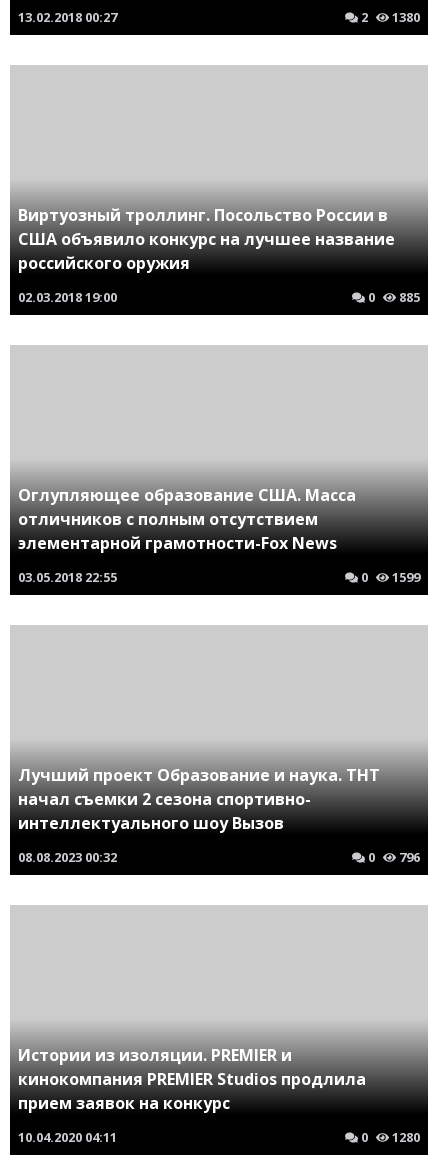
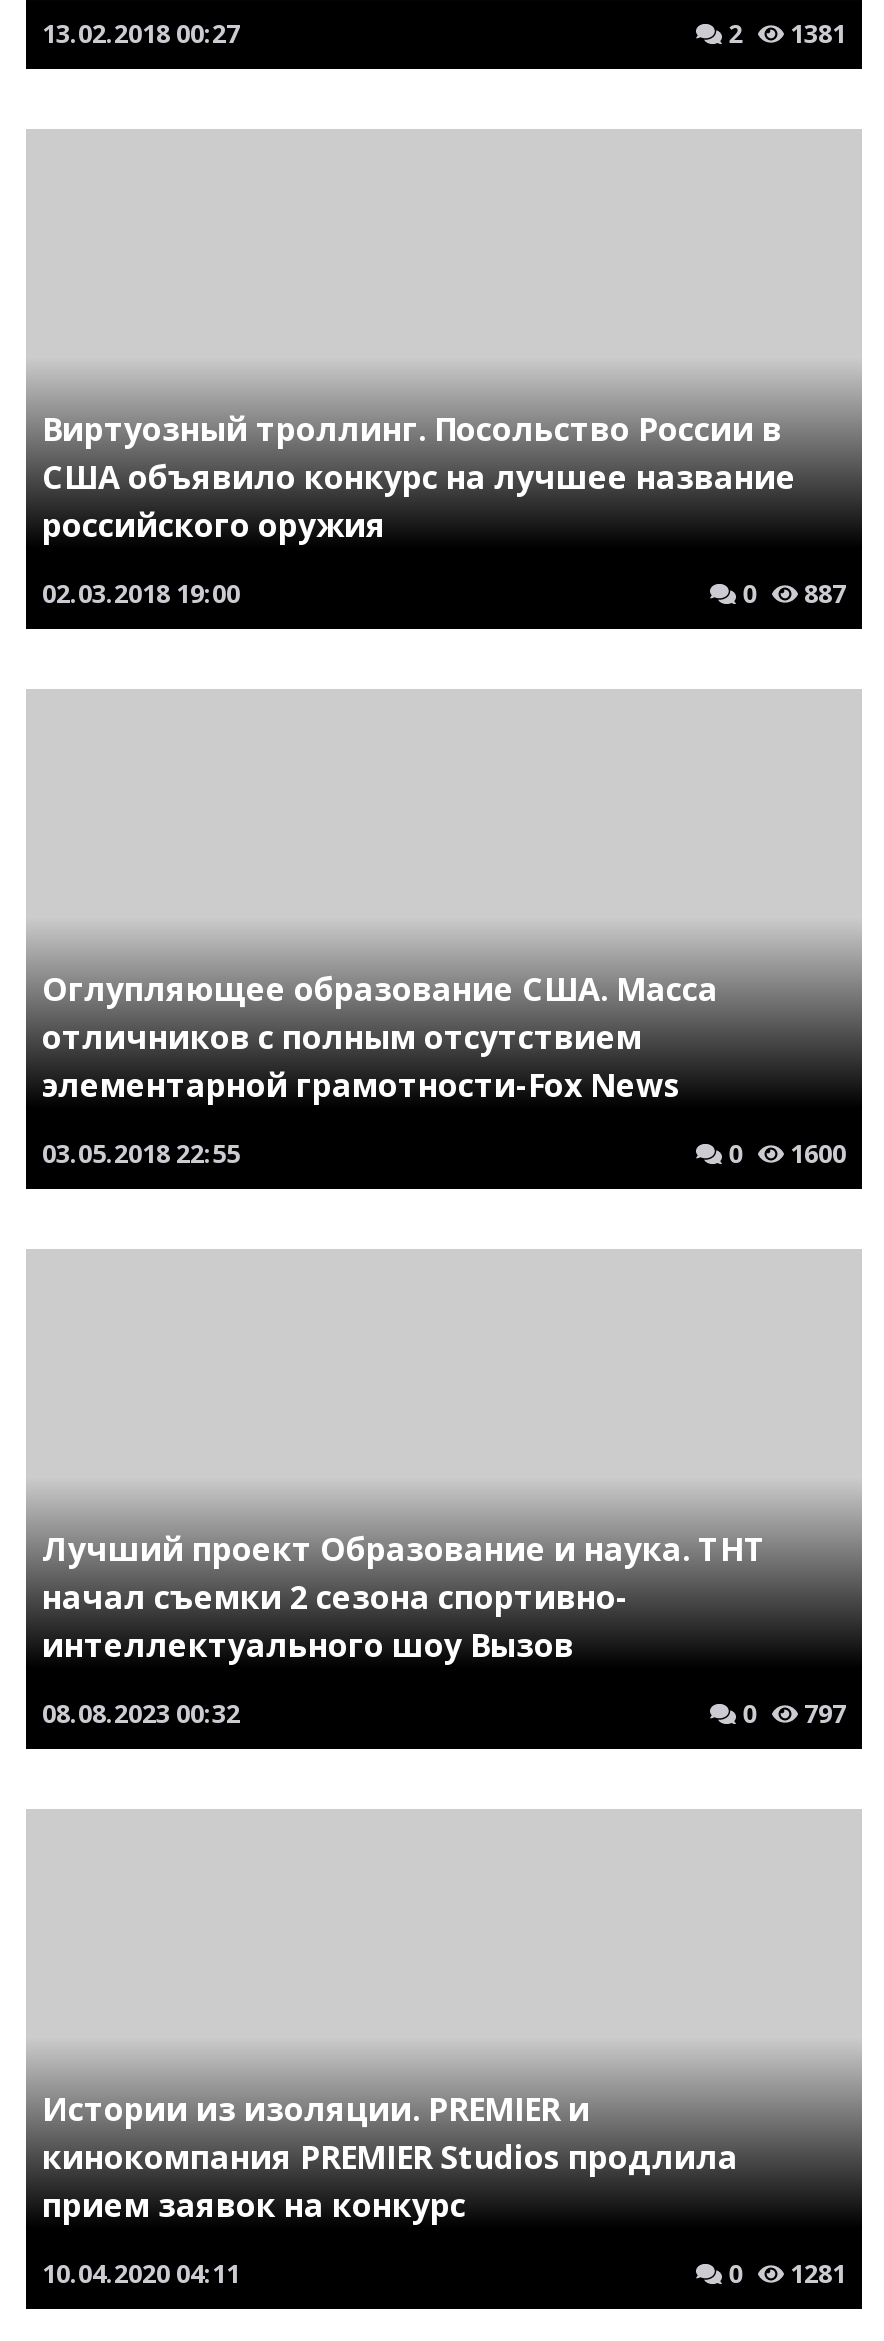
[358,8,420,26] 2 1380 -> [722,15,846,51] 2 1381
[365,288,420,306] 0 885 -> [736,575,846,611] 0 887
[358,568,420,586] 0 1599 -> [722,1135,846,1171] 0 1600
[365,848,420,866] 0 796 -> [736,1695,846,1731] 0 797
[358,1128,420,1146] 0 1280 -> [722,2255,846,2291] 0 1281

